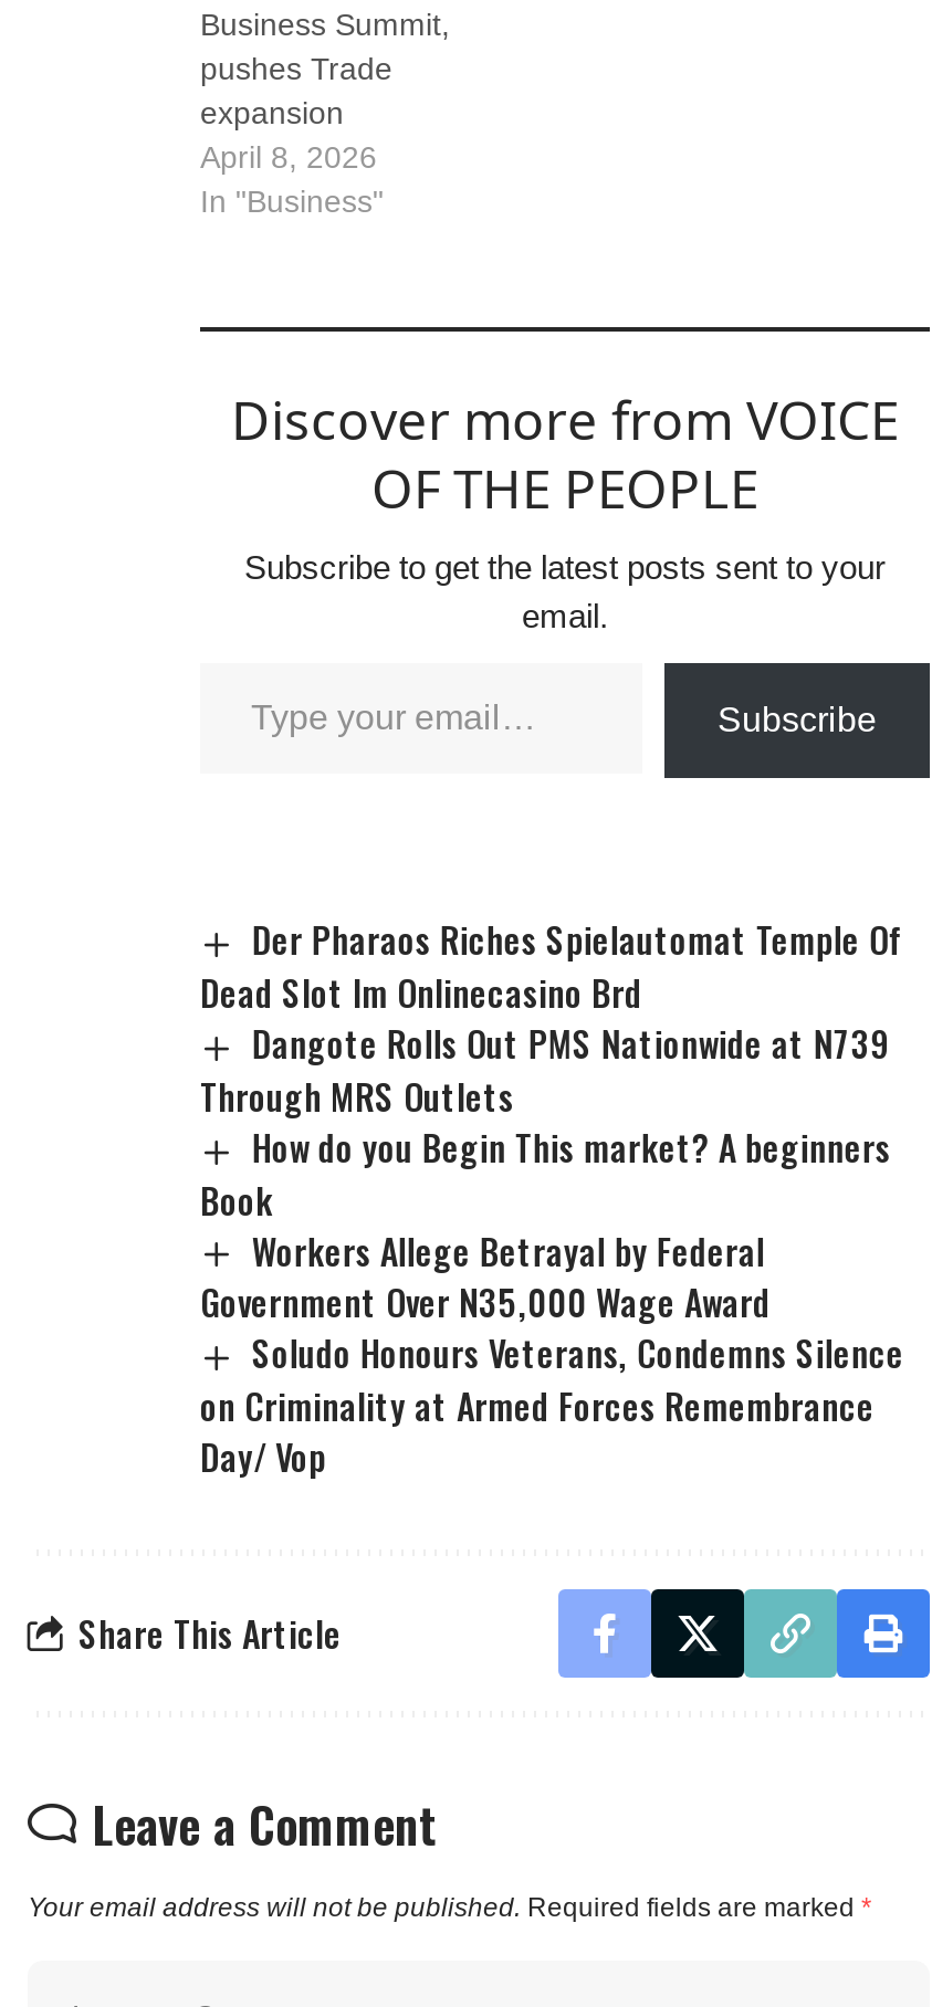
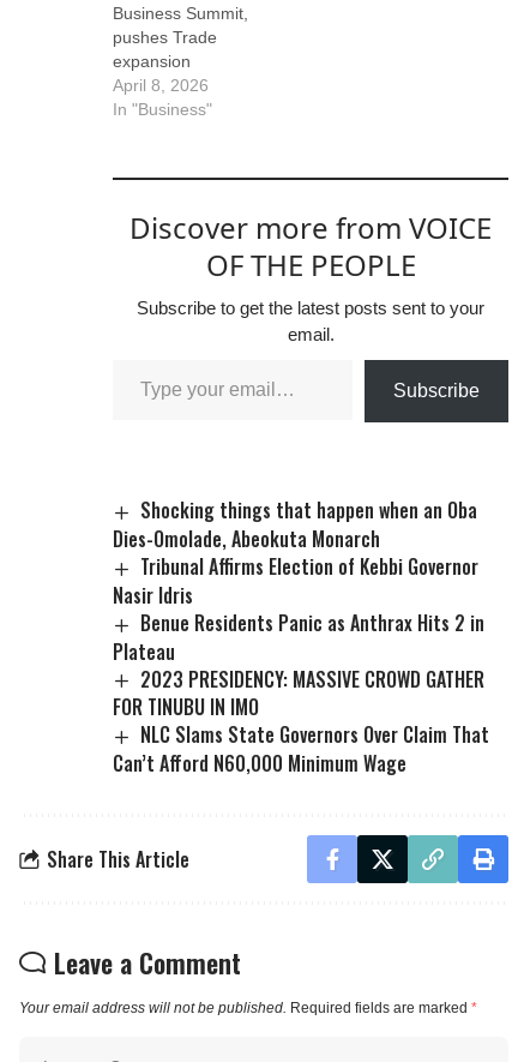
[200,913,904,1484] Der Pharaos Riches Spielautomat Temple Of | Dead Slot Im Onlinecasino Brd | Dangote Rolls Out PMS Nationwide at N739 | Through MRS Outlets | How do you Begin This market? A beginners | Book | Workers Allege Betrayal by Federal | Government Over N35,000 Wage Award | Soludo Honours Veterans, Condemns Silence | on Criminality at Armed Forces Remembrance | Day/ Vop -> [113,495,490,778] Shocking things that happen when an Oba | Dies-Omolade, Abeokuta Monarch | Tribunal Affirms Election of Kebbi Governor | Nasir Idris | Benue Residents Panic as Anthrax Hits 2 in | Plateau | 2023 PRESIDENCY: MASSIVE CROWD GATHER | FOR TINUBU IN IMO | NLC Slams State Governors Over Claim That | Can’t Afford N60,000 Minimum Wage

